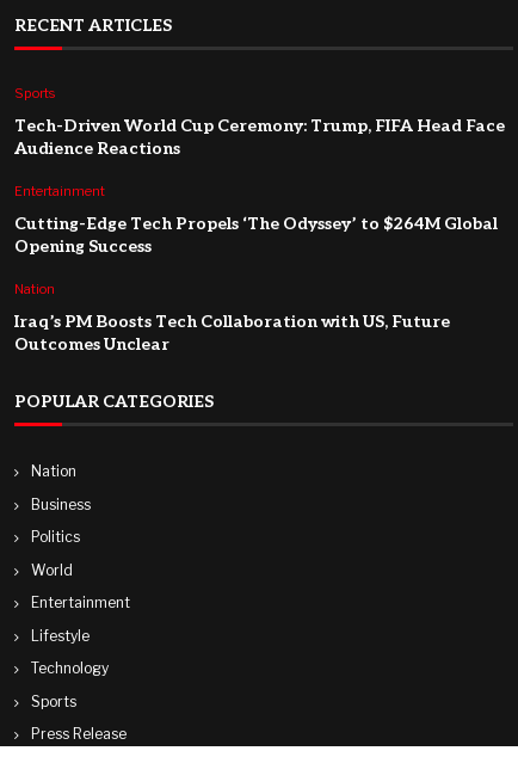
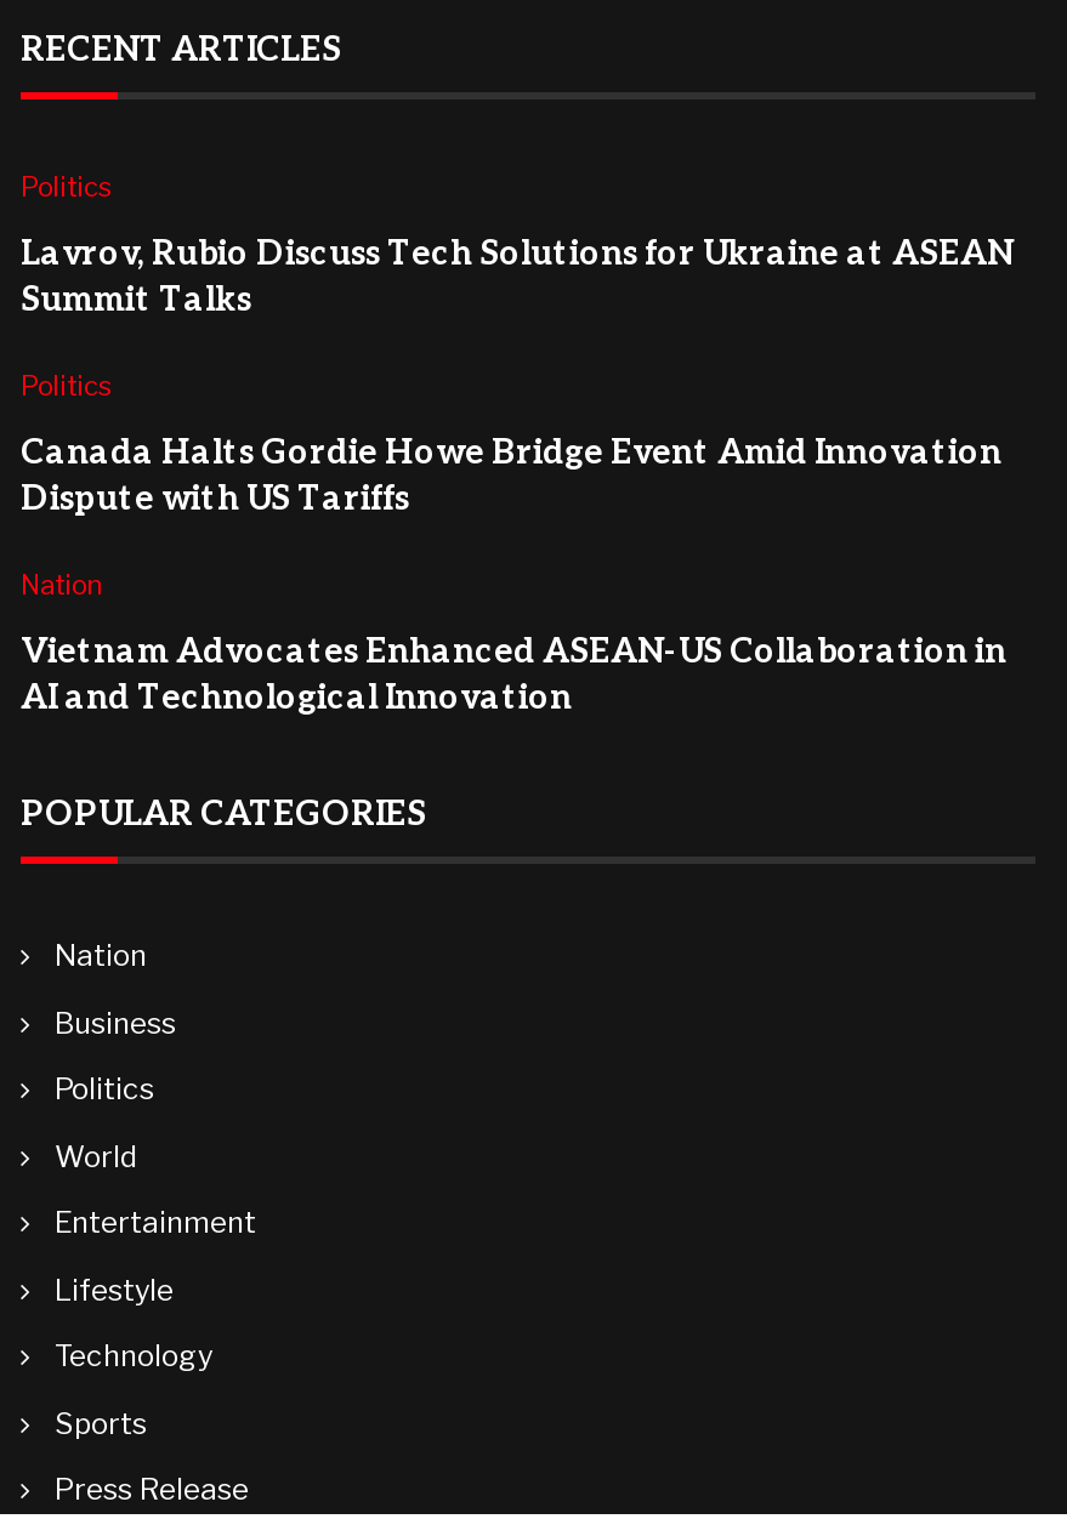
[14,85,55,102] Sports -> [21,171,110,205] Politics
[14,116,505,159] Tech-Driven World Cup Ceremony: Trump, FIFA Head Face | Audience Reactions -> [21,234,1014,321] Lavrov, Rubio Discuss Tech Solutions for Ukraine at ASEAN | Summit Talks
[14,183,105,200] Entertainment -> [21,370,110,404] Politics
[14,214,498,257] Cutting-Edge Tech Propels ‘The Odyssey’ to $264M Global | Opening Success -> [21,433,1001,520] Canada Halts Gordie Howe Bridge Event Amid Innovation | Dispute with US Tariffs
[14,312,450,355] Iraq’s PM Boosts Tech Collaboration with US, Future | Outcomes Unclear -> [21,632,1006,719] Vietnam Advocates Enhanced ASEAN-US Collaboration in | AI and Technological Innovation

